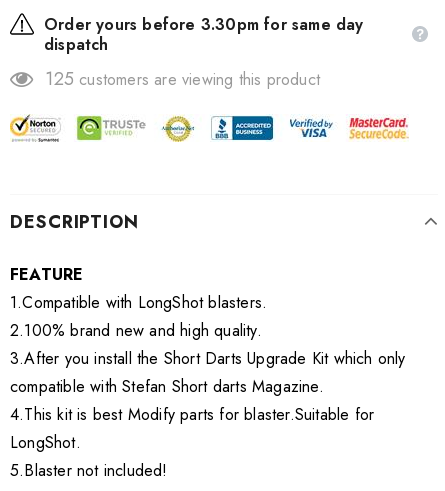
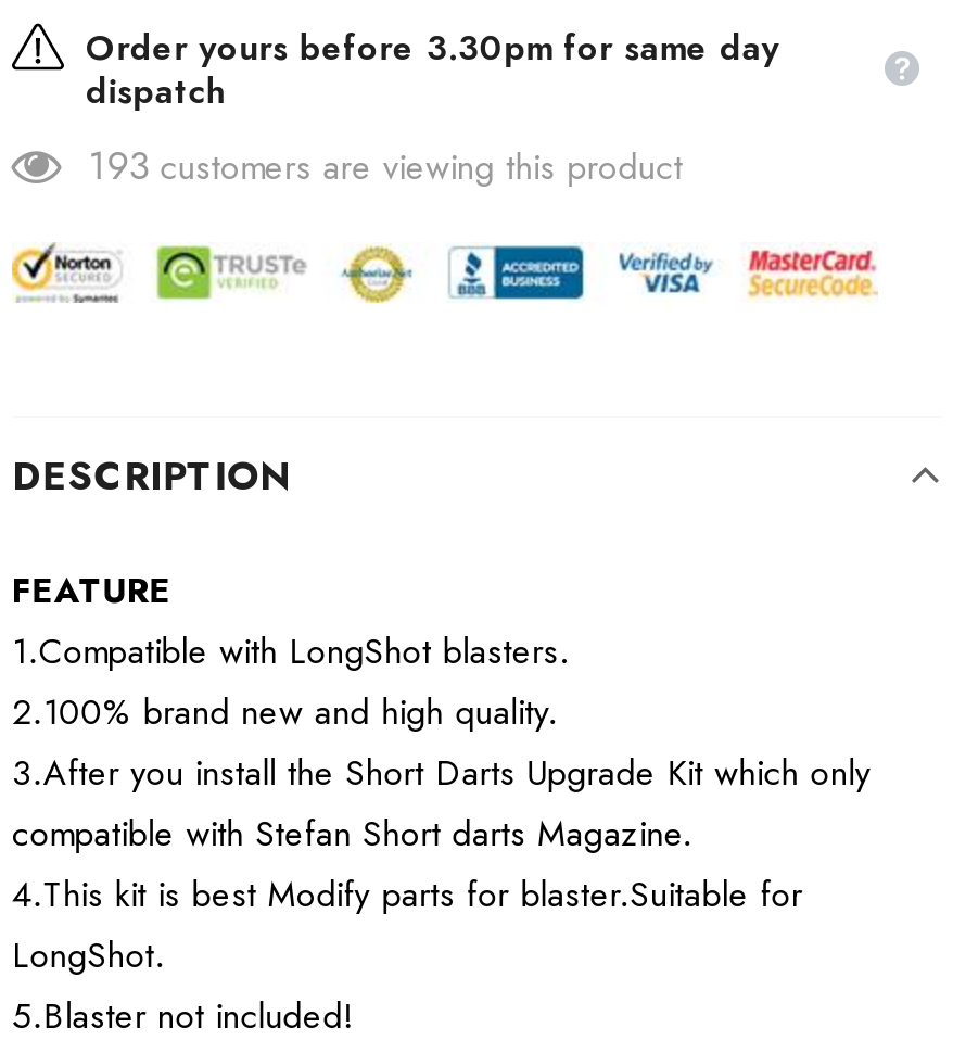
[45,66,320,92] 125 customers are viewing this product -> [89,138,683,194] 193 customers are viewing this product

